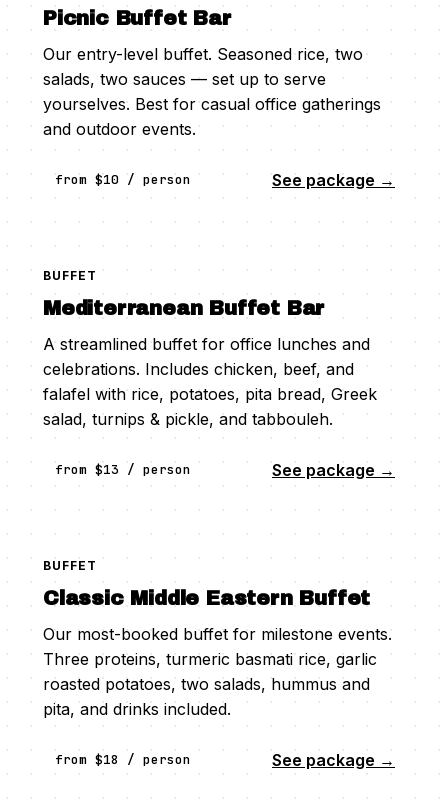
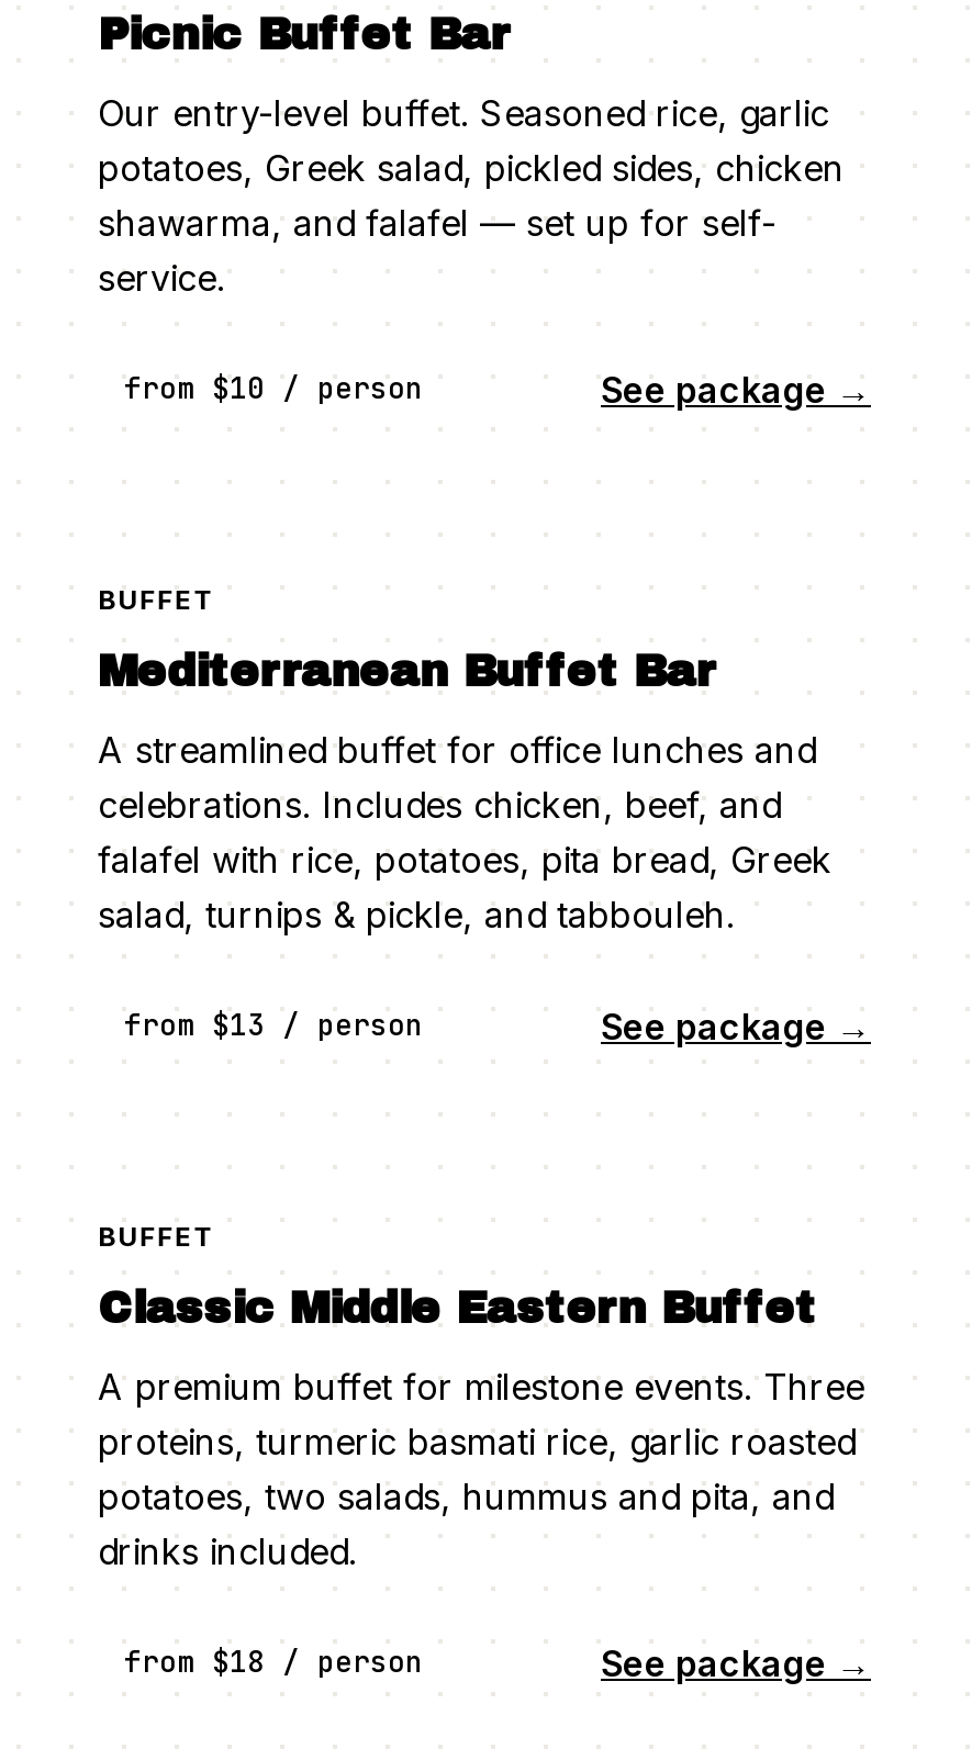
[43,44,381,139] Our entry-level buffet. Seasoned rice, two | salads, two sauces — set up to serve | yourselves. Best for casual office gatherings | and outdoor events. -> [98,91,845,300] Our entry-level buffet. Seasoned rice, garlic | potatoes, Greek salad, pickled sides, chicken | shawarma, and falafel — set up for self- | service.
[43,624,392,719] Our most-booked buffet for milestone events. | Three proteins, turmeric basmati rice, garlic | roasted potatoes, two salads, hummus and | pita, and drinks included. -> [98,1365,864,1573] A premium buffet for milestone events. Three | proteins, turmeric basmati rice, garlic roasted | potatoes, two salads, hummus and pita, and | drinks included.

